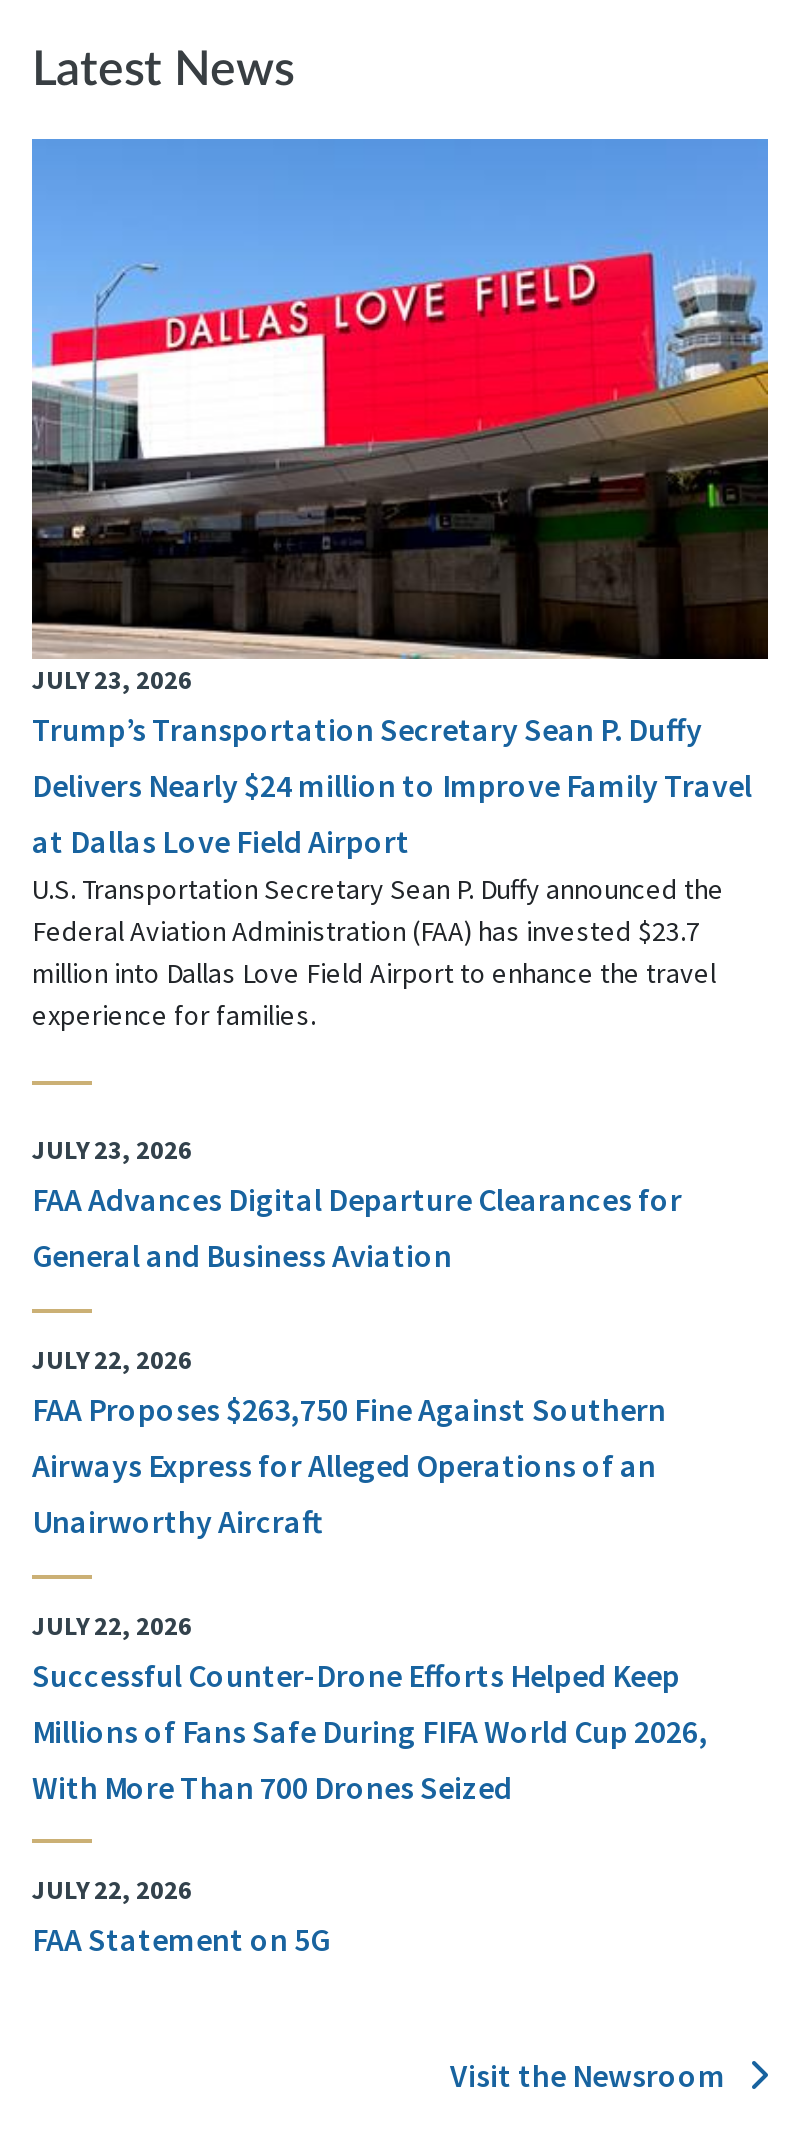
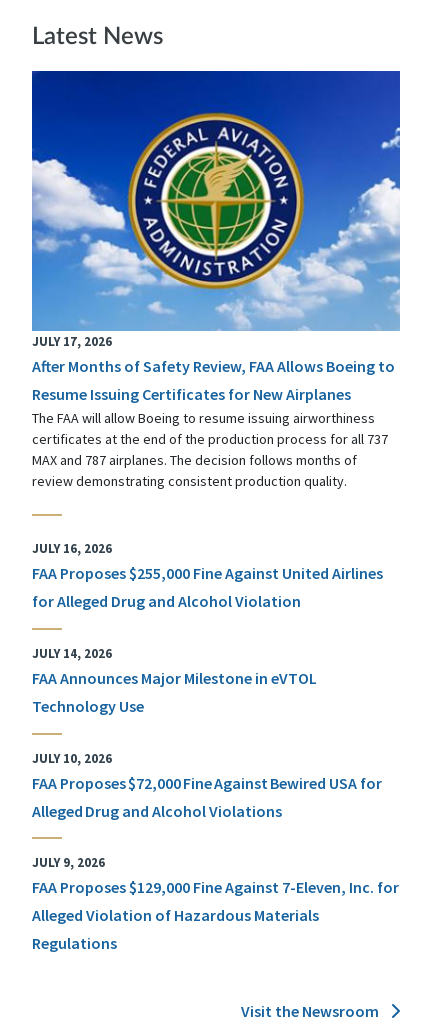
[30,137,770,1032] [image] | JULY 23, 2026 | Trump’s Transportation Secretary Sean P. Duffy | Delivers Nearly $24 million to Improve Family Travel | at Dallas Love Field Airport | U.S. Transportation Secretary Sean P. Duffy announced the | Federal Aviation Administration (FAA) has invested $23.7 | million into Dallas Love Field Airport to enhance the travel | experience for families. -> [31,70,401,490] [image] | JULY 17, 2026 | After Months of Safety Review, FAA Allows Boeing to | Resume Issuing Certificates for New Airplanes | The FAA will allow Boeing to resume issuing airworthiness | certificates at the end of the production process for all 737 | MAX and 787 airplanes. The decision follows months of | review demonstrating consistent production quality.
[32,1134,682,1276] JULY 23, 2026 | FAA Advances Digital Departure Clearances for | General and Business Aviation -> [32,540,383,611] JULY 16, 2026 | FAA Proposes $255,000 Fine Against United Airlines | for Alleged Drug and Alcohol Violation
[32,1343,666,1541] JULY 22, 2026 | FAA Proposes $263,750 Fine Against Southern | Airways Express for Alleged Operations of an | Unairworthy Aircraft -> [32,645,317,716] JULY 14, 2026 | FAA Announces Major Milestone in eVTOL | Technology Use
[32,1608,708,1806] JULY 22, 2026 | Successful Counter-Drone Efforts Helped Keep | Millions of Fans Safe During FIFA World Cup 2026, | With More Than 700 Drones Seized -> [32,750,382,821] JULY 10, 2026 | FAA Proposes $72,000 Fine Against Bewired USA for | Alleged Drug and Alcohol Violations
[32,1873,330,1959] JULY 22, 2026 | FAA Statement on 5G -> [32,854,399,953] JULY 9, 2026 | FAA Proposes $129,000 Fine Against 7-Eleven, Inc. for | Alleged Violation of Hazardous Materials | Regulations

